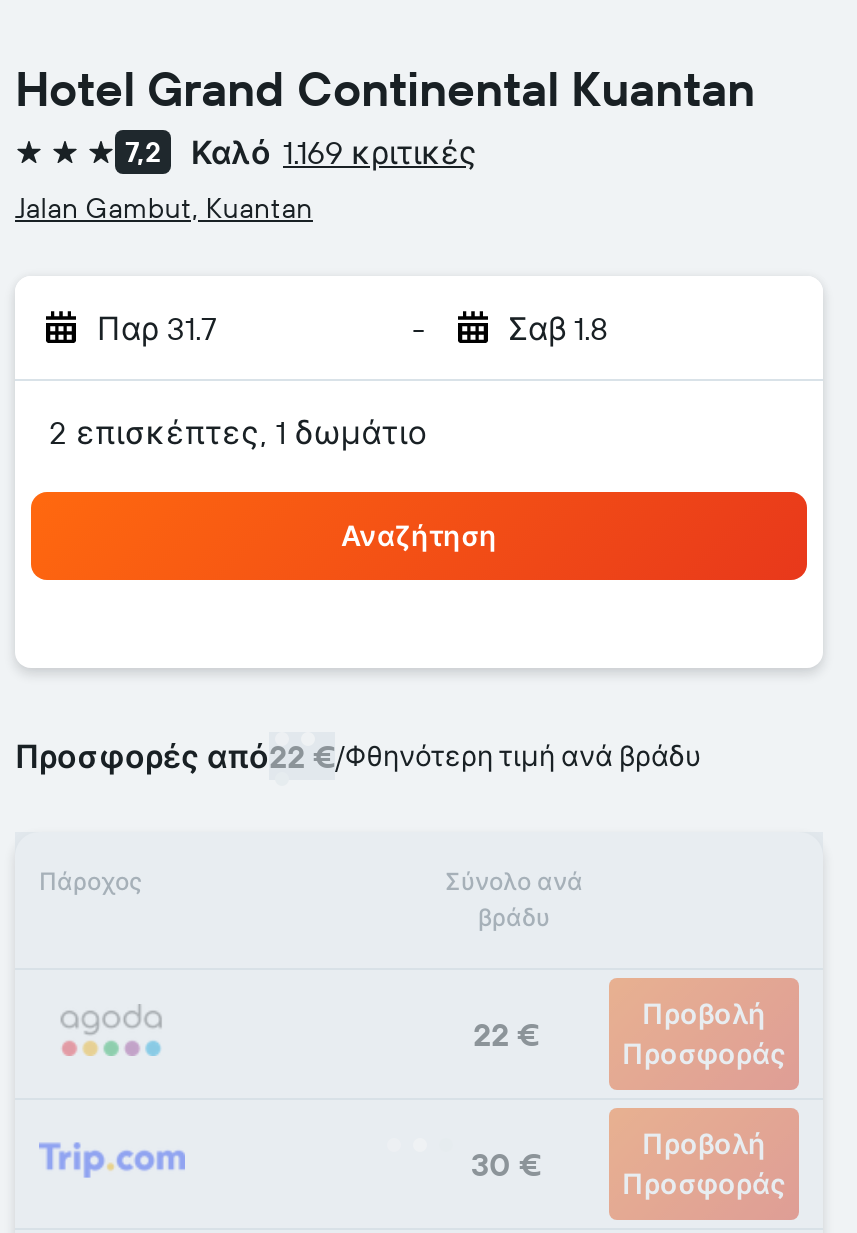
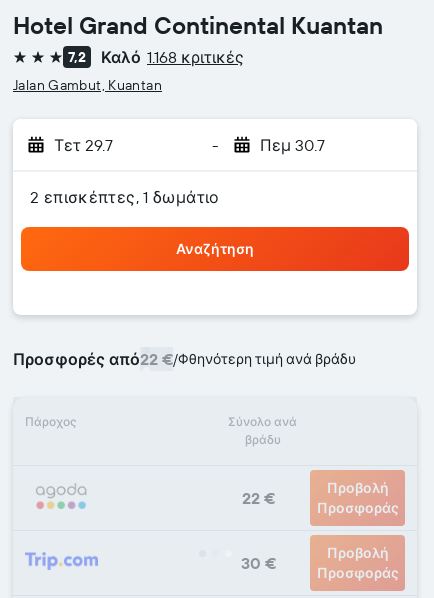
[191,132,477,172] Καλό 1.169 κριτικές -> [101,47,244,67] Καλό 1.168 κριτικές
[97,308,217,348] Παρ 31.7 -> [54,135,113,155] Τετ 29.7
[508,308,608,348] Σαβ 1.8 -> [259,135,324,155] Πεμ 30.7

